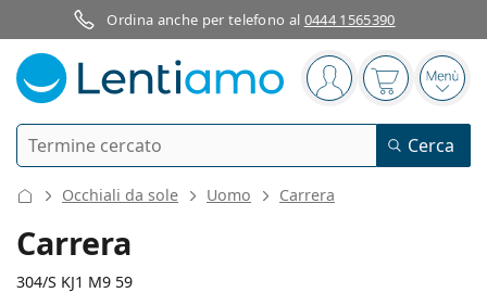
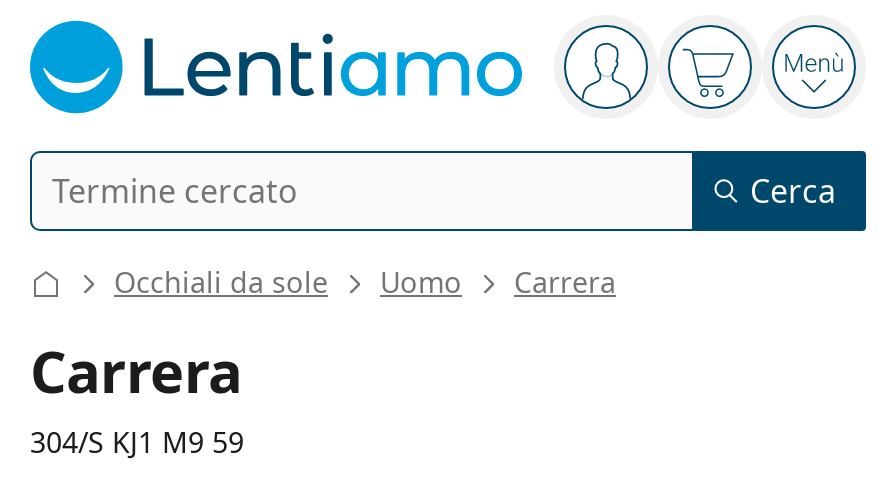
[107,10,395,29] Ordina anche per telefono al 0444 1565390 -> none

